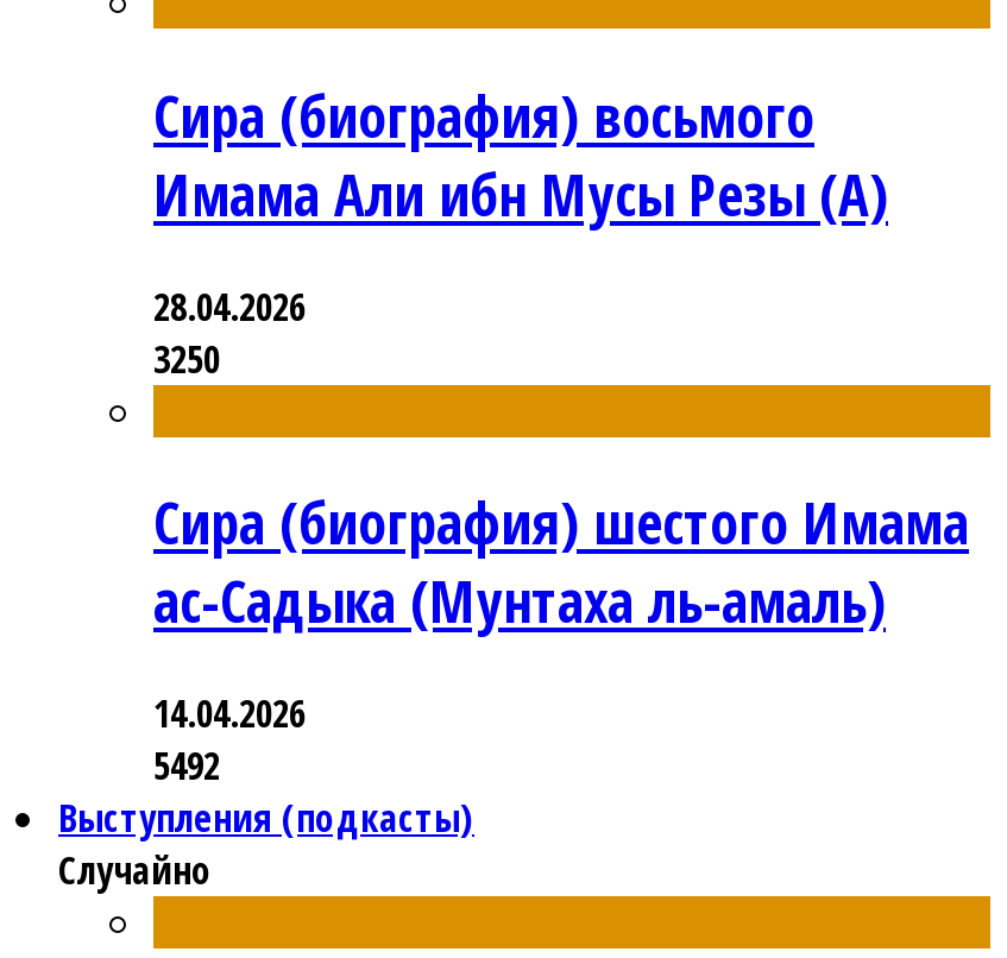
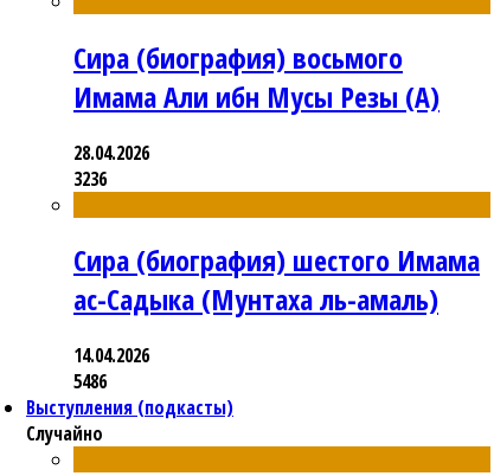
[153,332,220,384] 3250 -> [73,165,107,191] 3236
[153,740,220,793] 5492 -> [73,369,107,395] 5486

